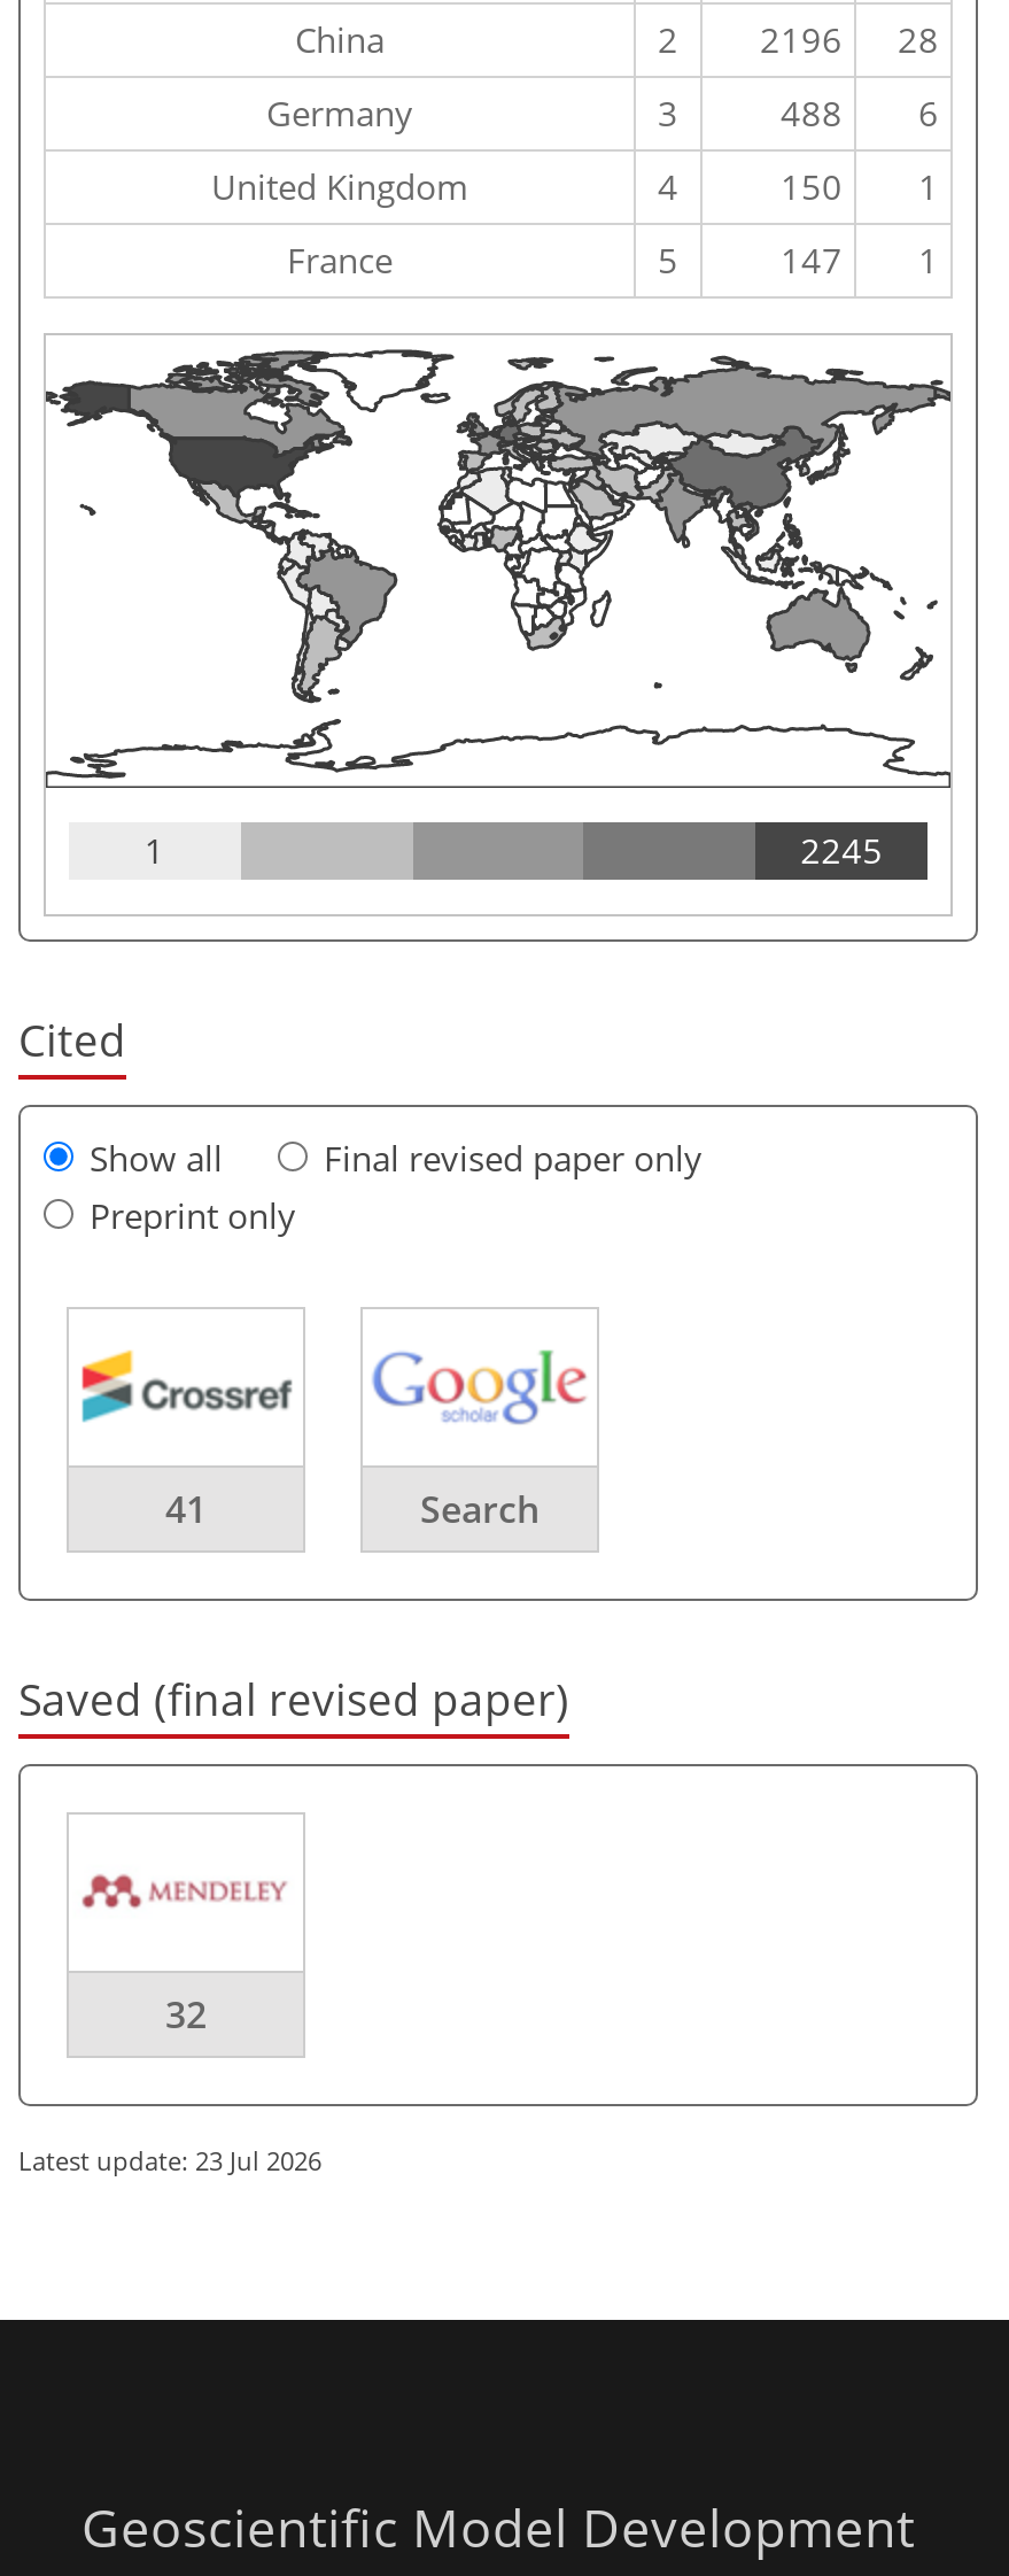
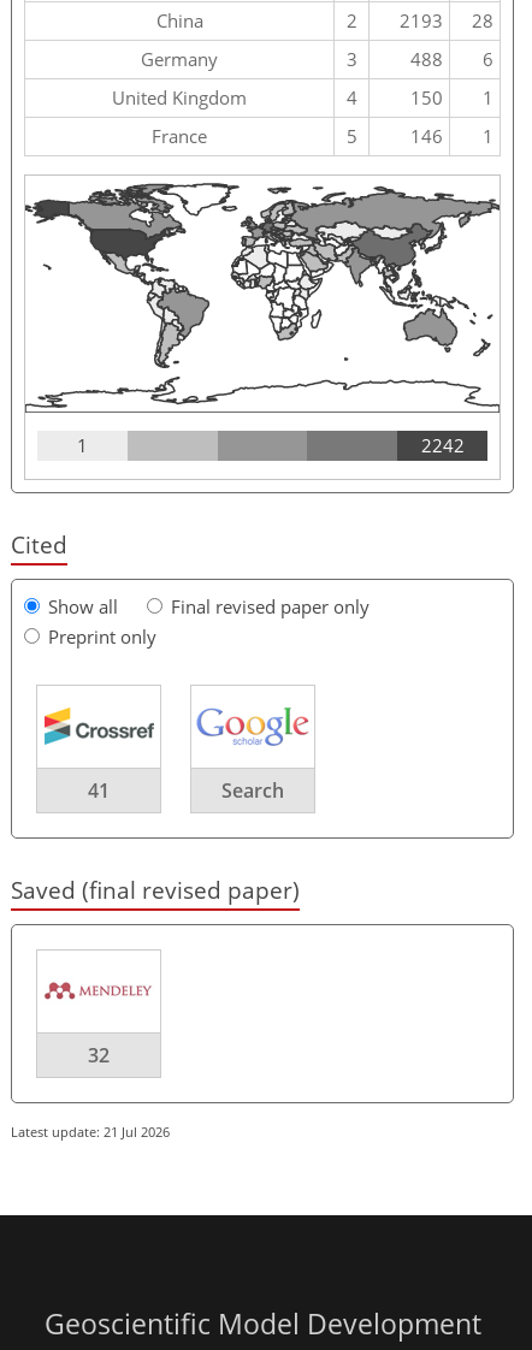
[658,16,939,62] 2 2196 28 -> [346,8,493,32] 2 2193 28
[781,236,939,282] 147 1 -> [410,124,493,148] 146 1
[800,826,883,872] 2245 -> [421,433,464,457] 2242
[18,2143,321,2178] Latest update: 23 Jul 2026 -> [11,1123,170,1141] Latest update: 21 Jul 2026

